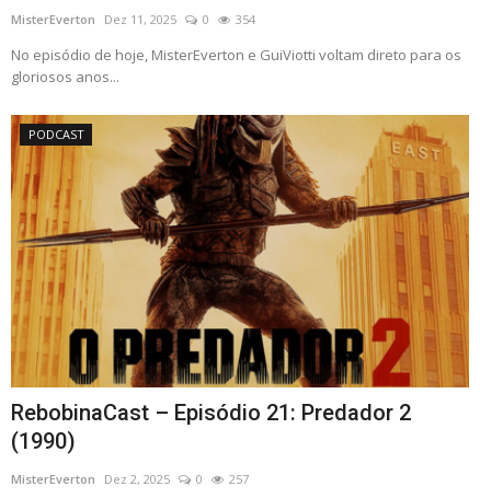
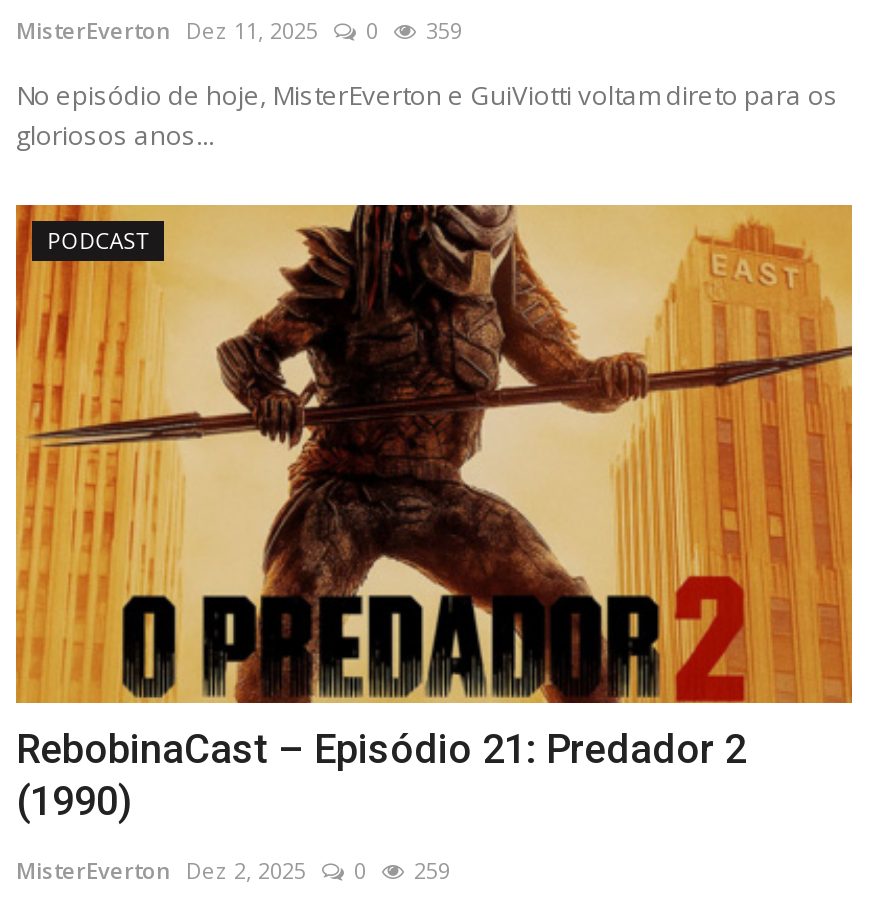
[11,11,255,28] MisterEverton Dez 11, 2025 0 354 -> [16,16,462,46] MisterEverton Dez 11, 2025 0 359
[11,471,249,487] MisterEverton Dez 2, 2025 0 257 -> [16,855,450,885] MisterEverton Dez 2, 2025 0 259

